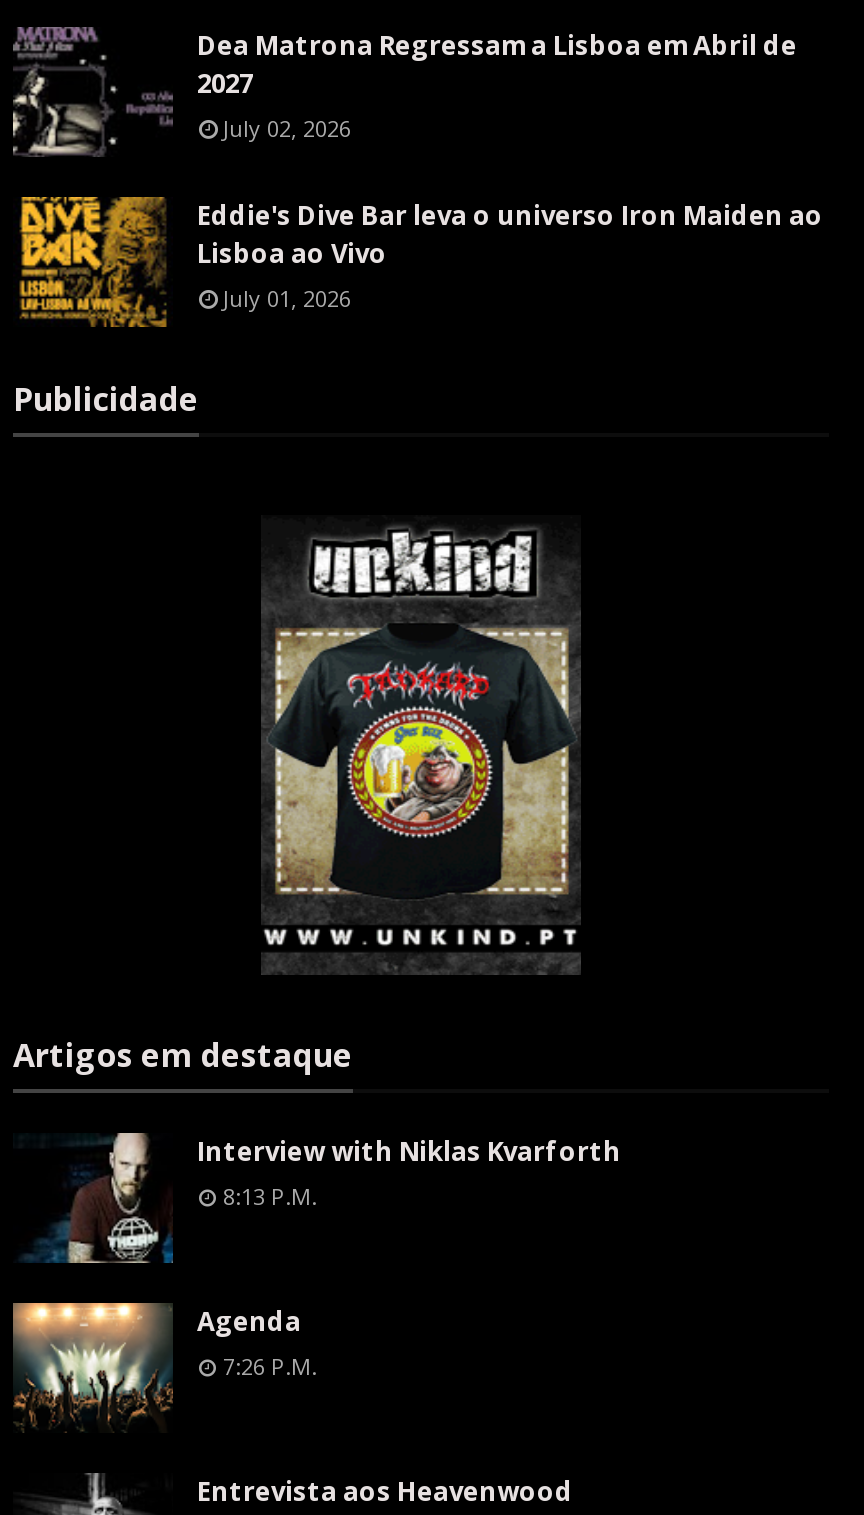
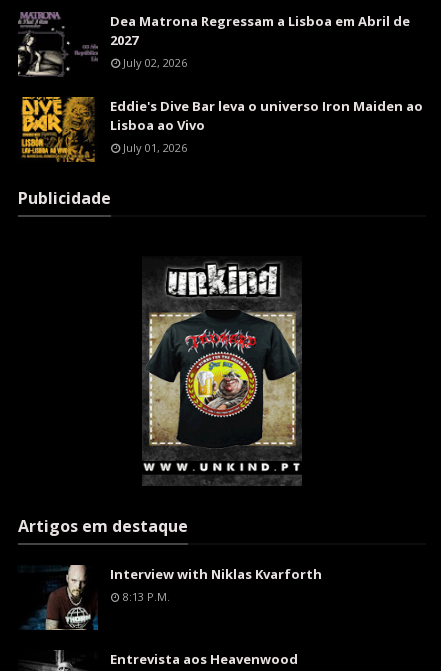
[11,1301,317,1433] [image] | Agenda | 7:26 P.m. -> none

